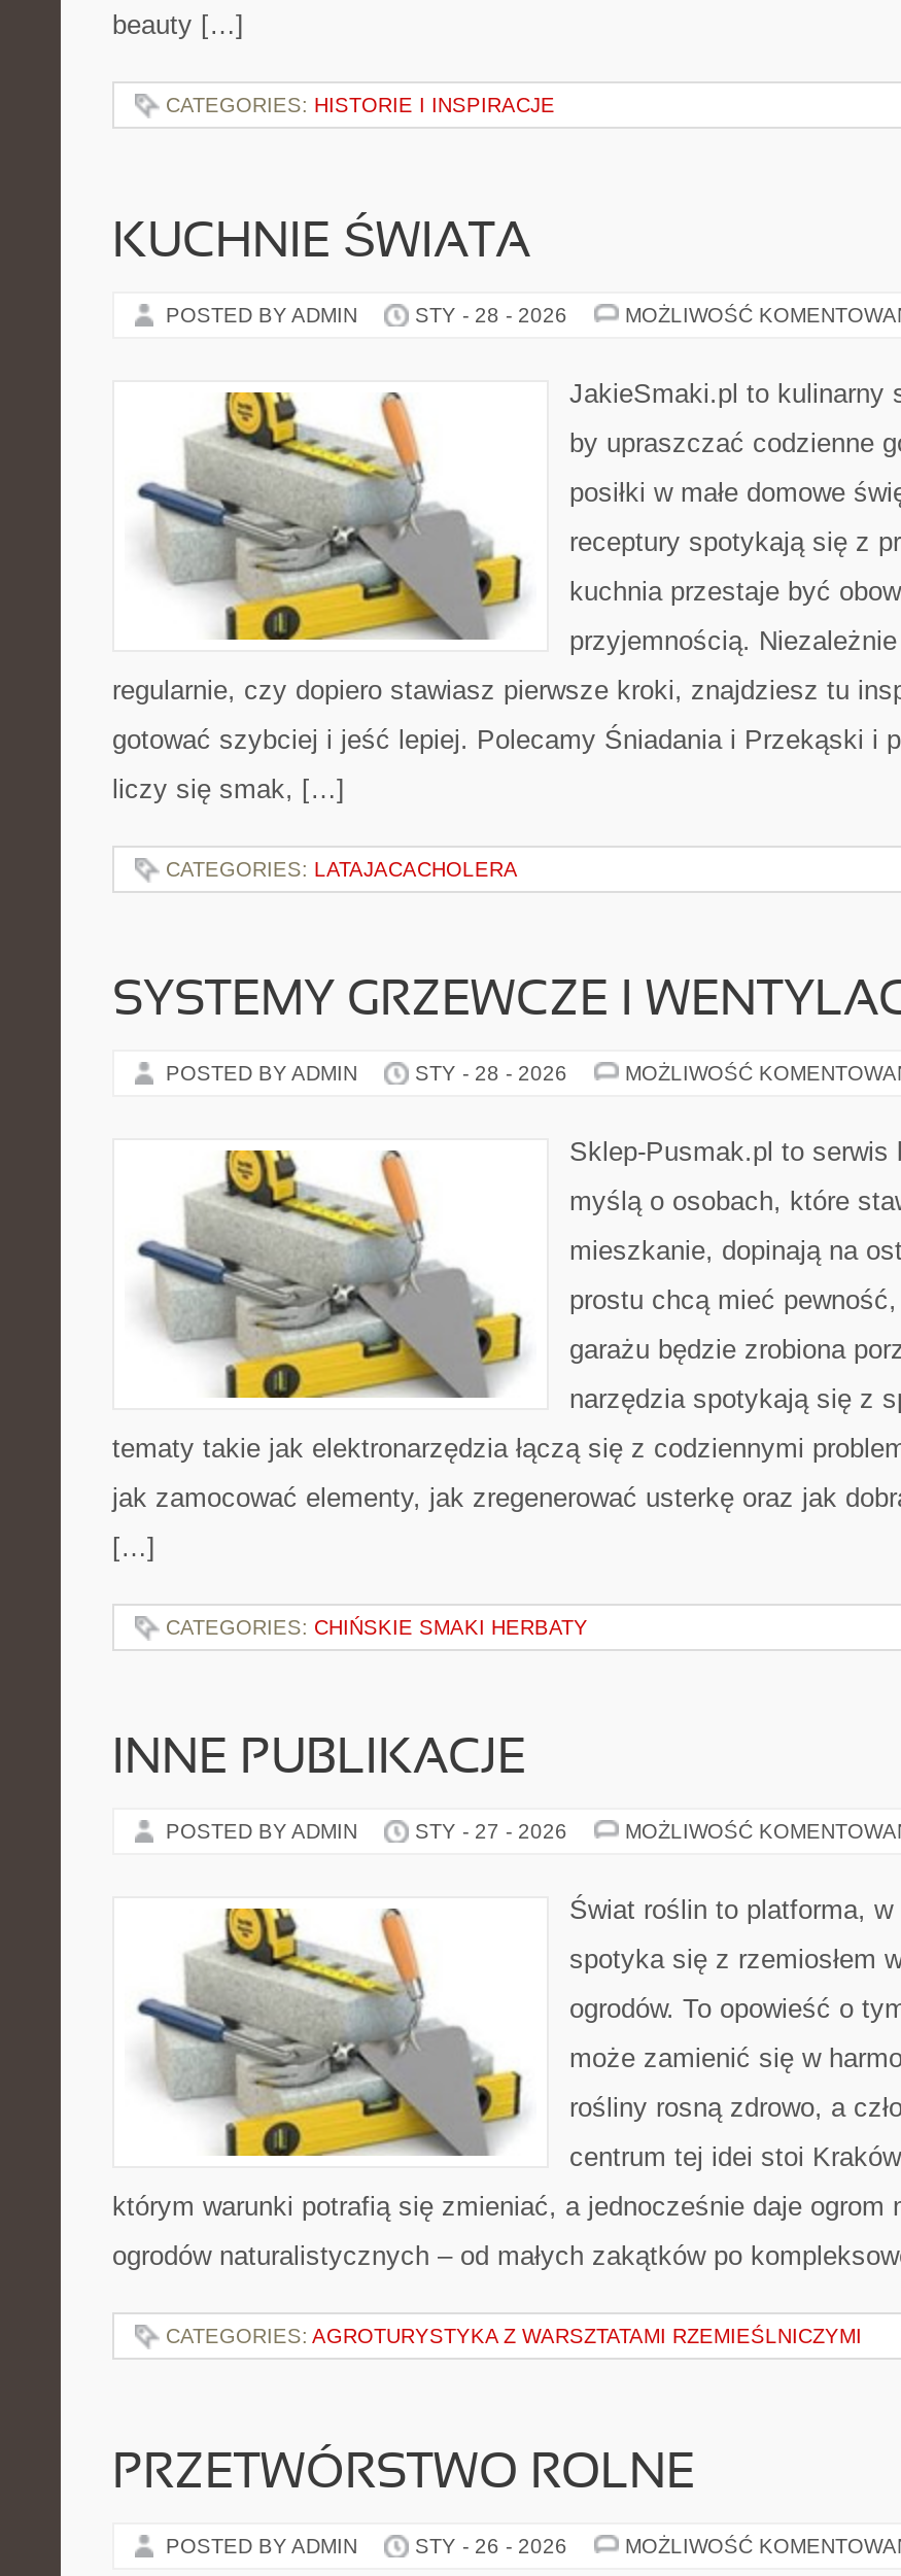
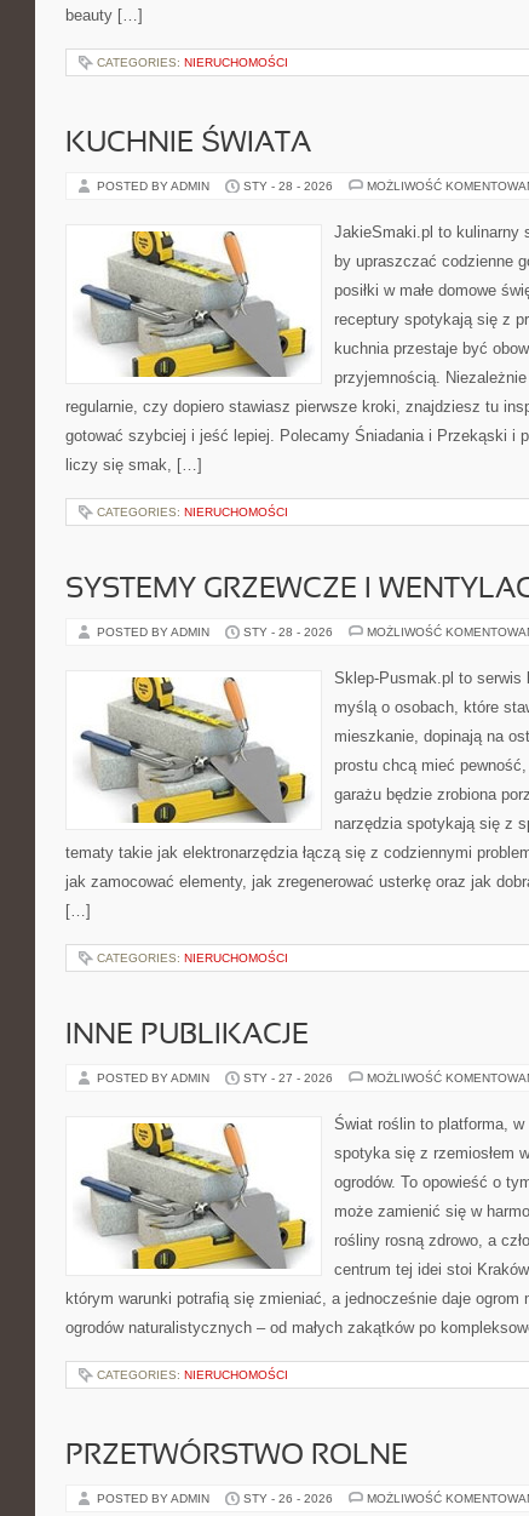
[166,94,555,116] CATEGORIES: HISTORIE I INSPIRACJE -> [97,56,288,69] CATEGORIES: NIERUCHOMOŚCI
[166,858,518,881] CATEGORIES: LATAJACACHOLERA -> [97,505,288,519] CATEGORIES: NIERUCHOMOŚCI
[166,1616,588,1639] CATEGORIES: CHIŃSKIE SMAKI HERBATY -> [97,951,288,965] CATEGORIES: NIERUCHOMOŚCI
[166,2325,862,2347] CATEGORIES: AGROTURYSTYKA Z WARSZTATAMI RZEMIEŚLNICZYMI -> [97,1368,288,1381] CATEGORIES: NIERUCHOMOŚCI

